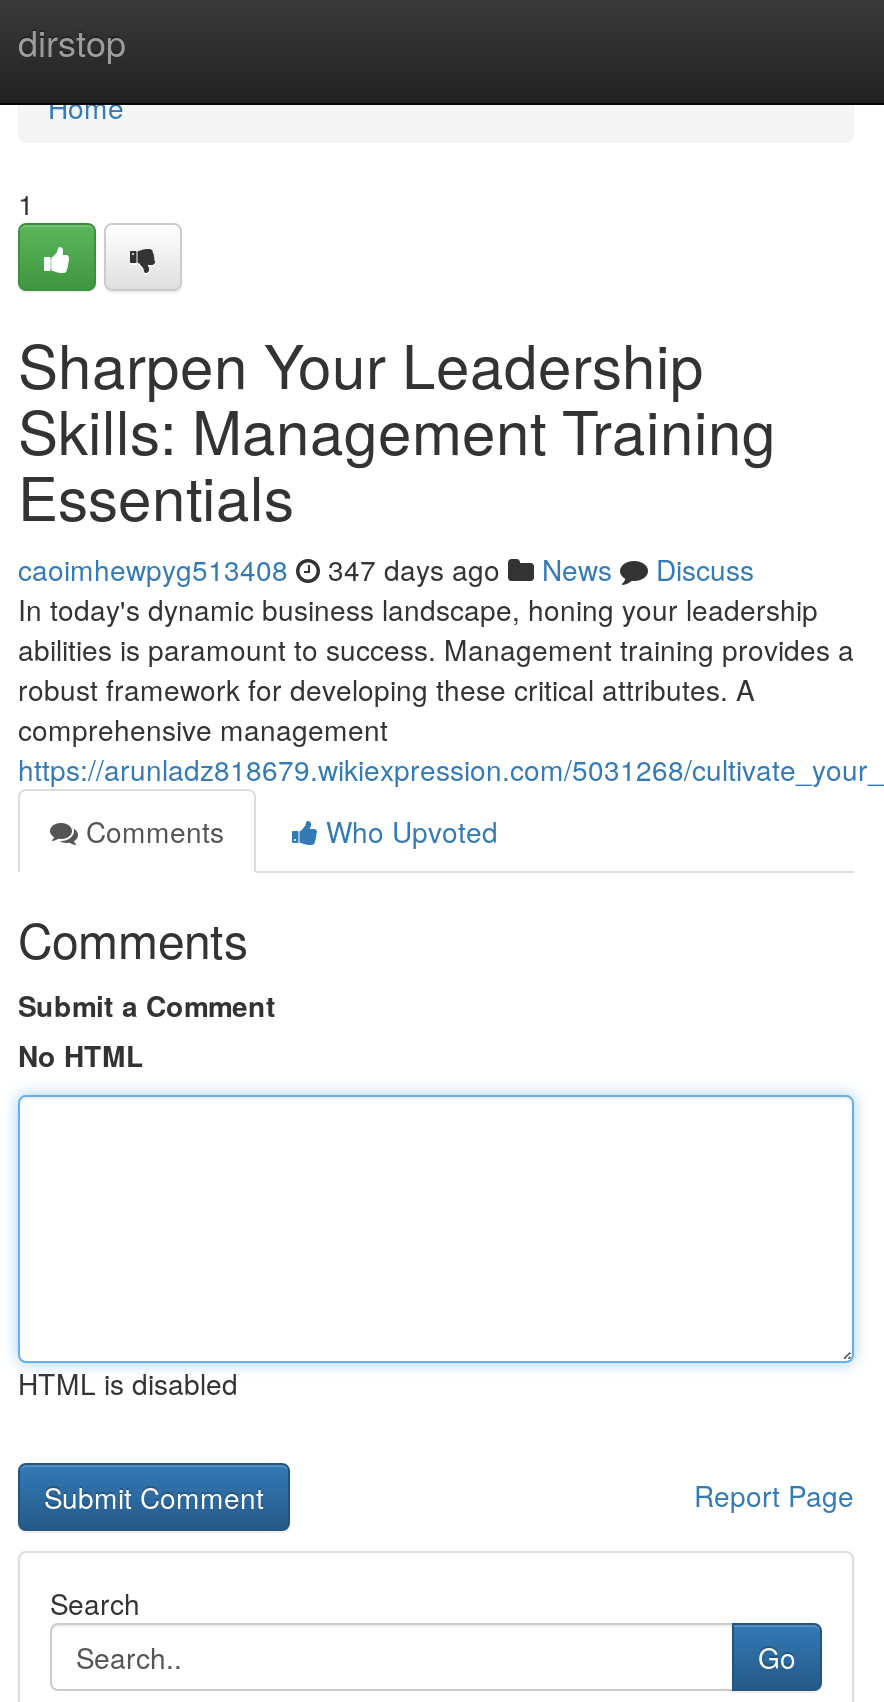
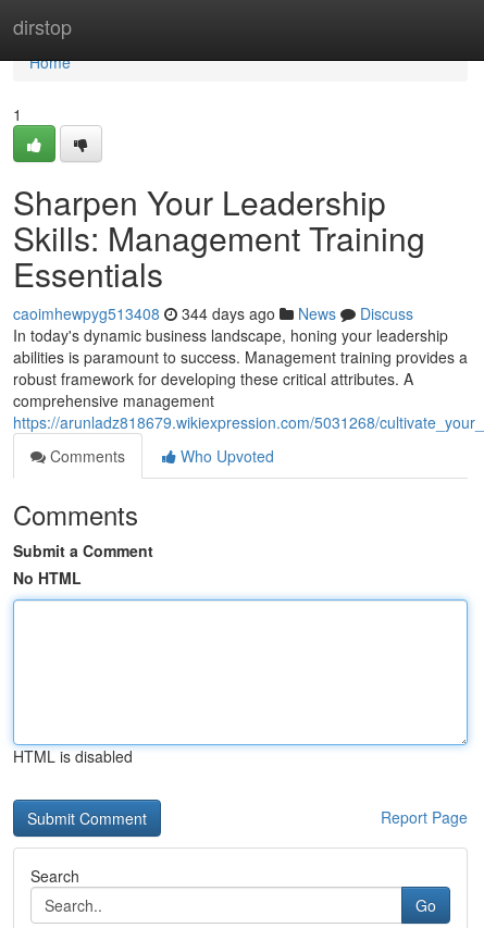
[18,549,754,589] caoimhewpyg513408 347 days ago News Discuss -> [13,302,413,324] caoimhewpyg513408 344 days ago News Discuss

